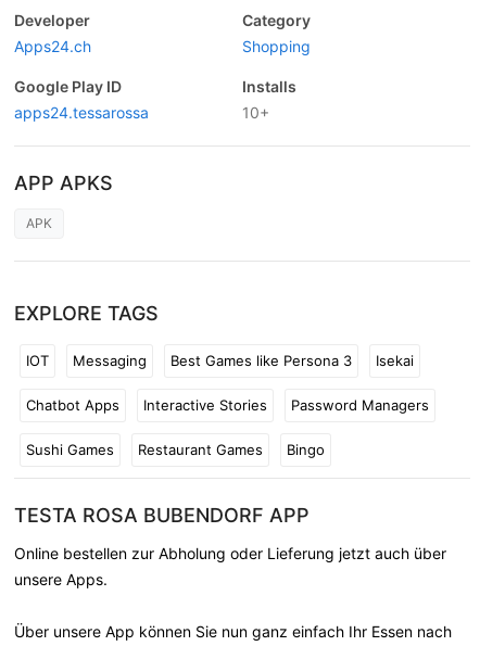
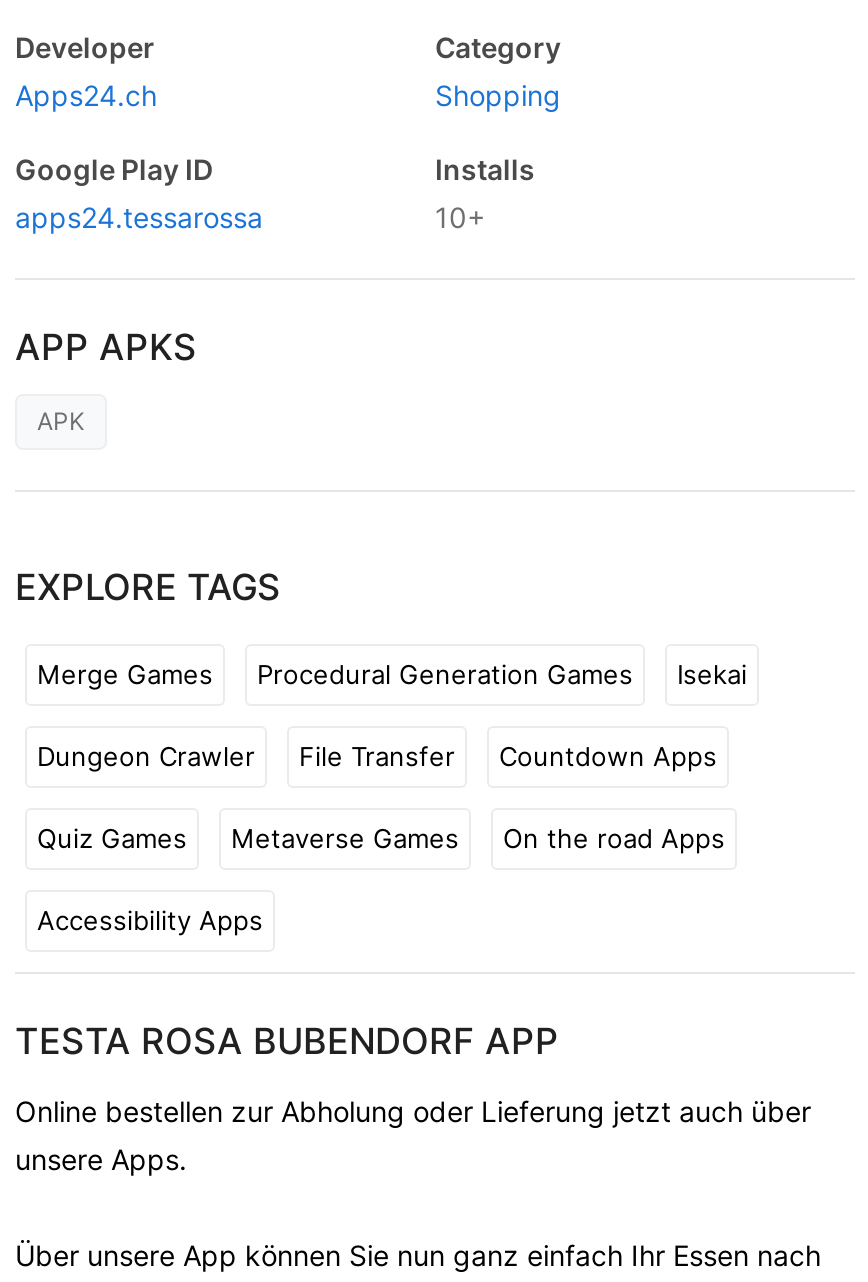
[26,351,352,369] IOT | Messaging | Best Games like Persona 3 -> [37,657,633,689] Merge Games | Procedural Generation Games
[26,396,429,458] Chatbot Apps | Interactive Stories | Password Managers | Sushi Games | Restaurant Games | Bingo -> [37,739,725,935] Dungeon Crawler | File Transfer | Countdown Apps | Quiz Games | Metaverse Games | On the road Apps | Accessibility Apps

